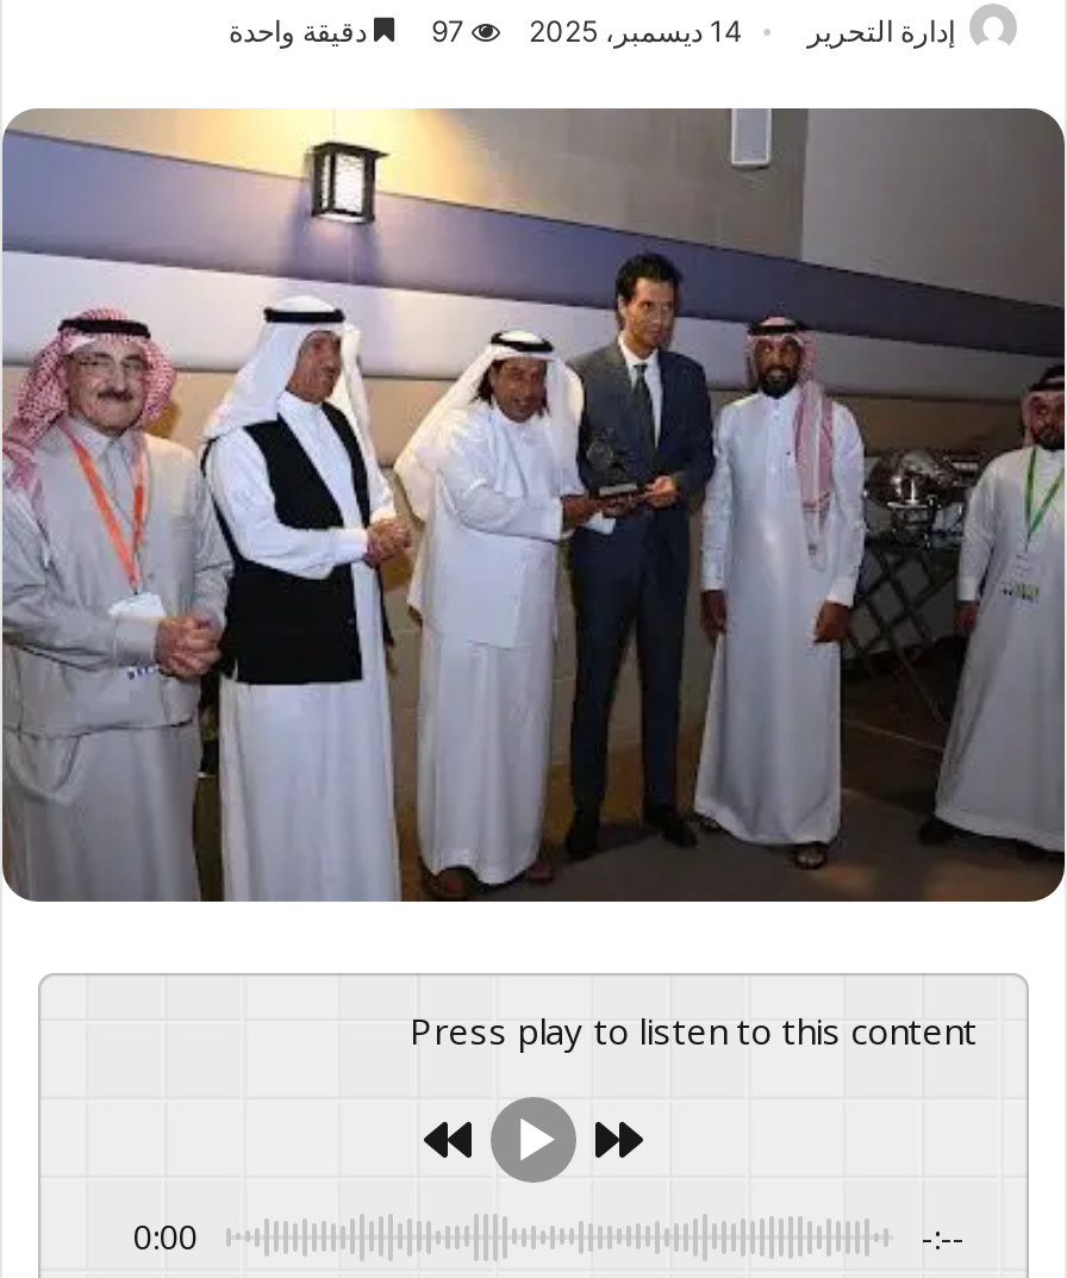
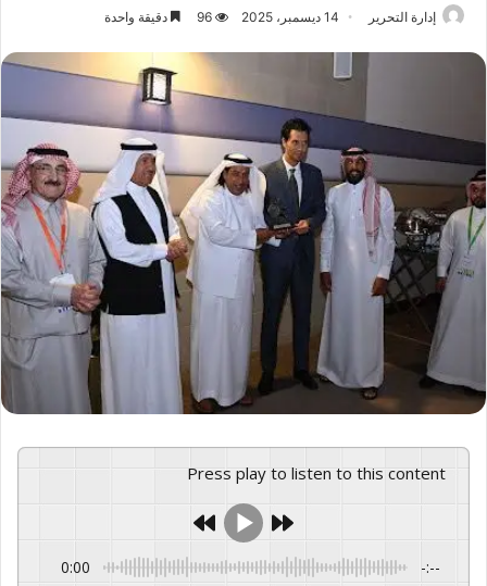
[229,13,464,49] 97 دقيقة واحدة -> [104,9,212,25] 96 دقيقة واحدة

